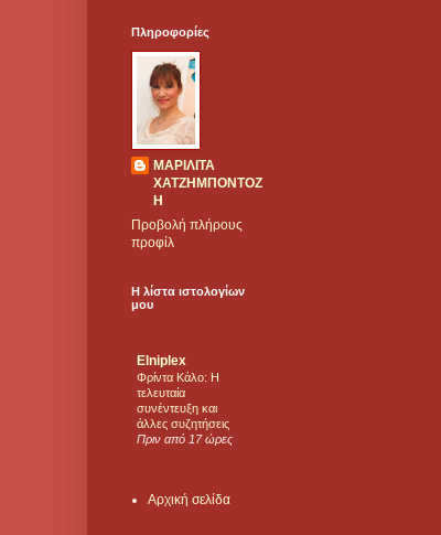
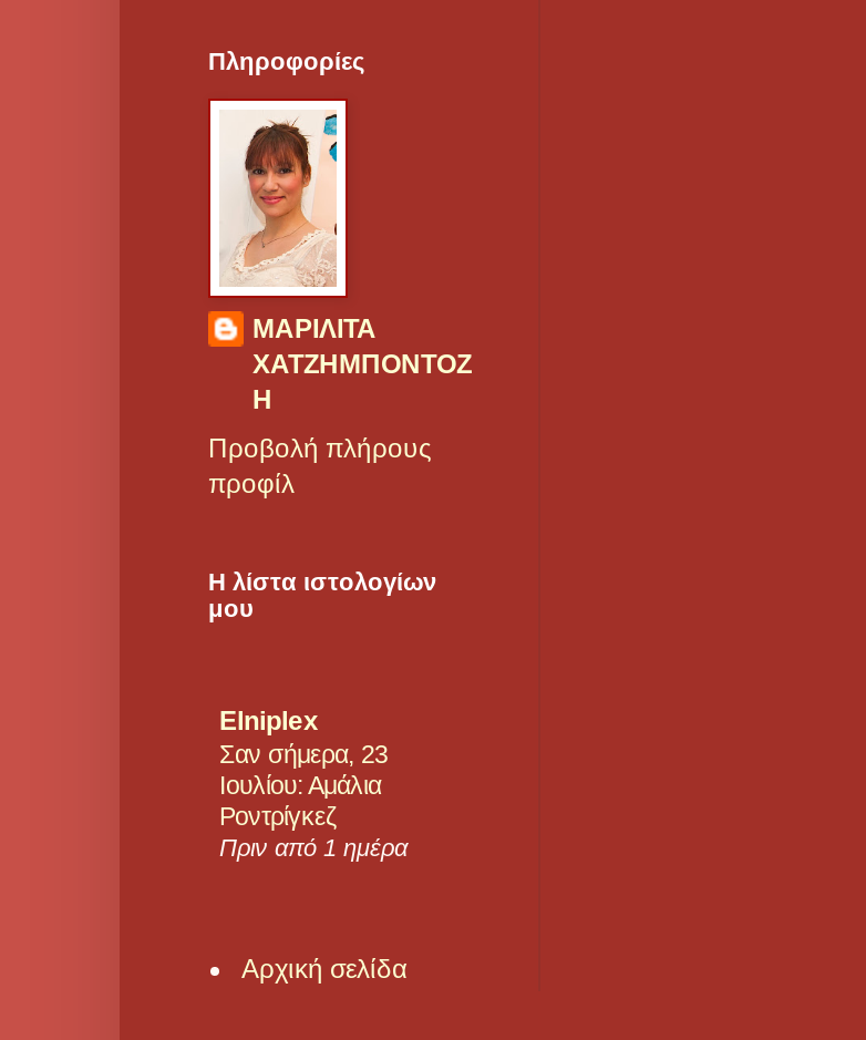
[137,371,233,446] Φρίντα Κάλο: Η | τελευταία | συνέντευξη και | άλλες συζητήσεις | Πριν από 17 ώρες -> [219,742,408,861] Σαν σήμερα, 23 | Ιουλίου: Αμάλια | Ροντρίγκεζ | Πριν από 1 ημέρα

